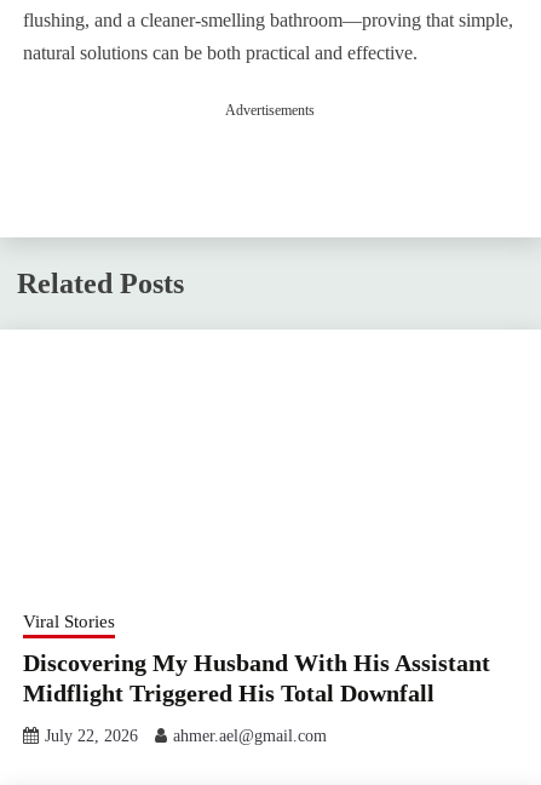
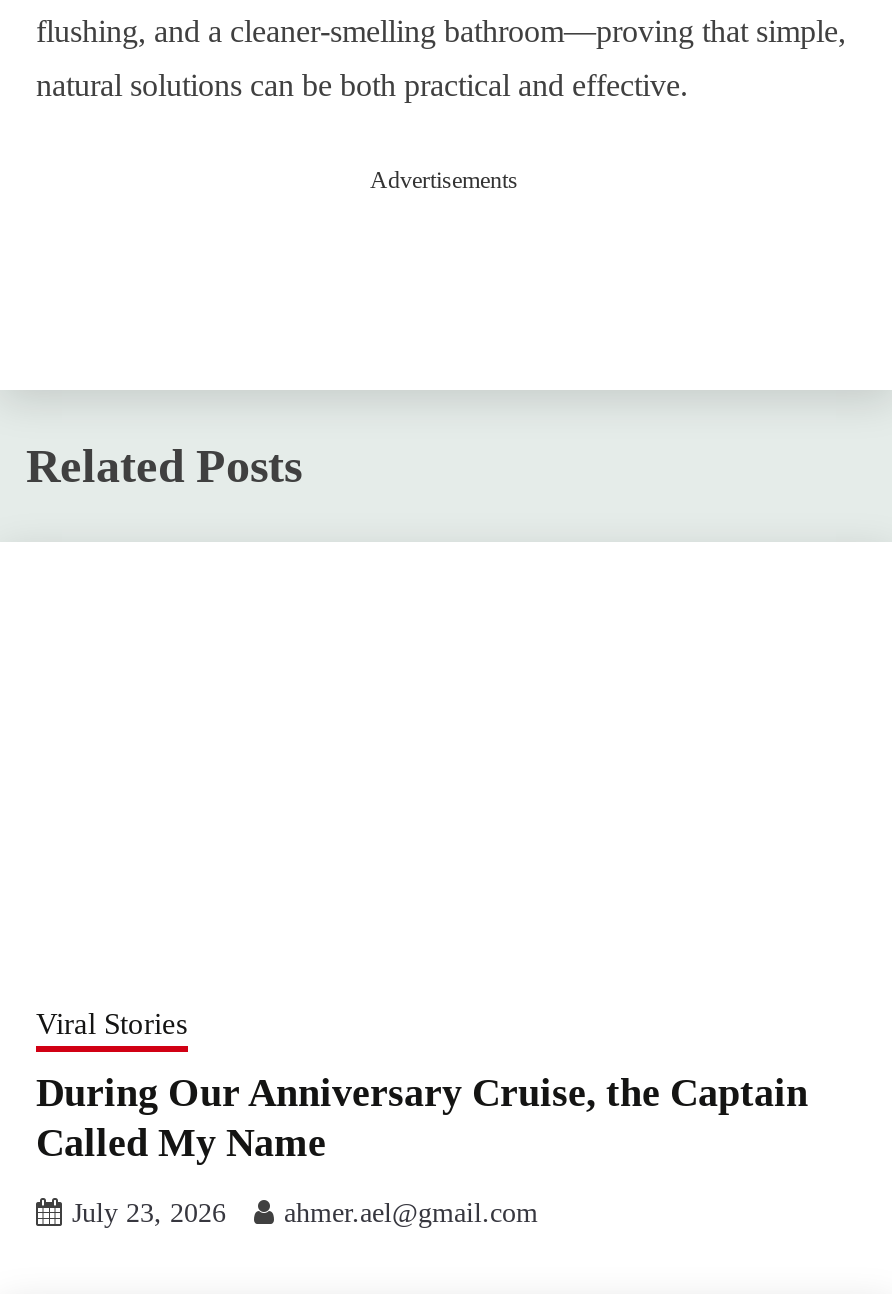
[23,649,490,706] Discovering My Husband With His Assistant | Midflight Triggered His Total Downfall -> [36,1070,808,1164] During Our Anniversary Cruise, the Captain | Called My Name
[45,727,327,745] July 22, 2026 ahmer.ael@gmail.com -> [72,1198,538,1228] July 23, 2026 ahmer.ael@gmail.com

